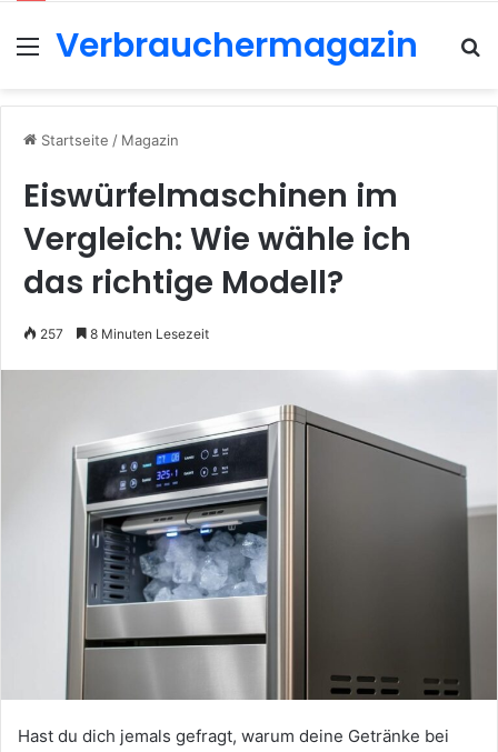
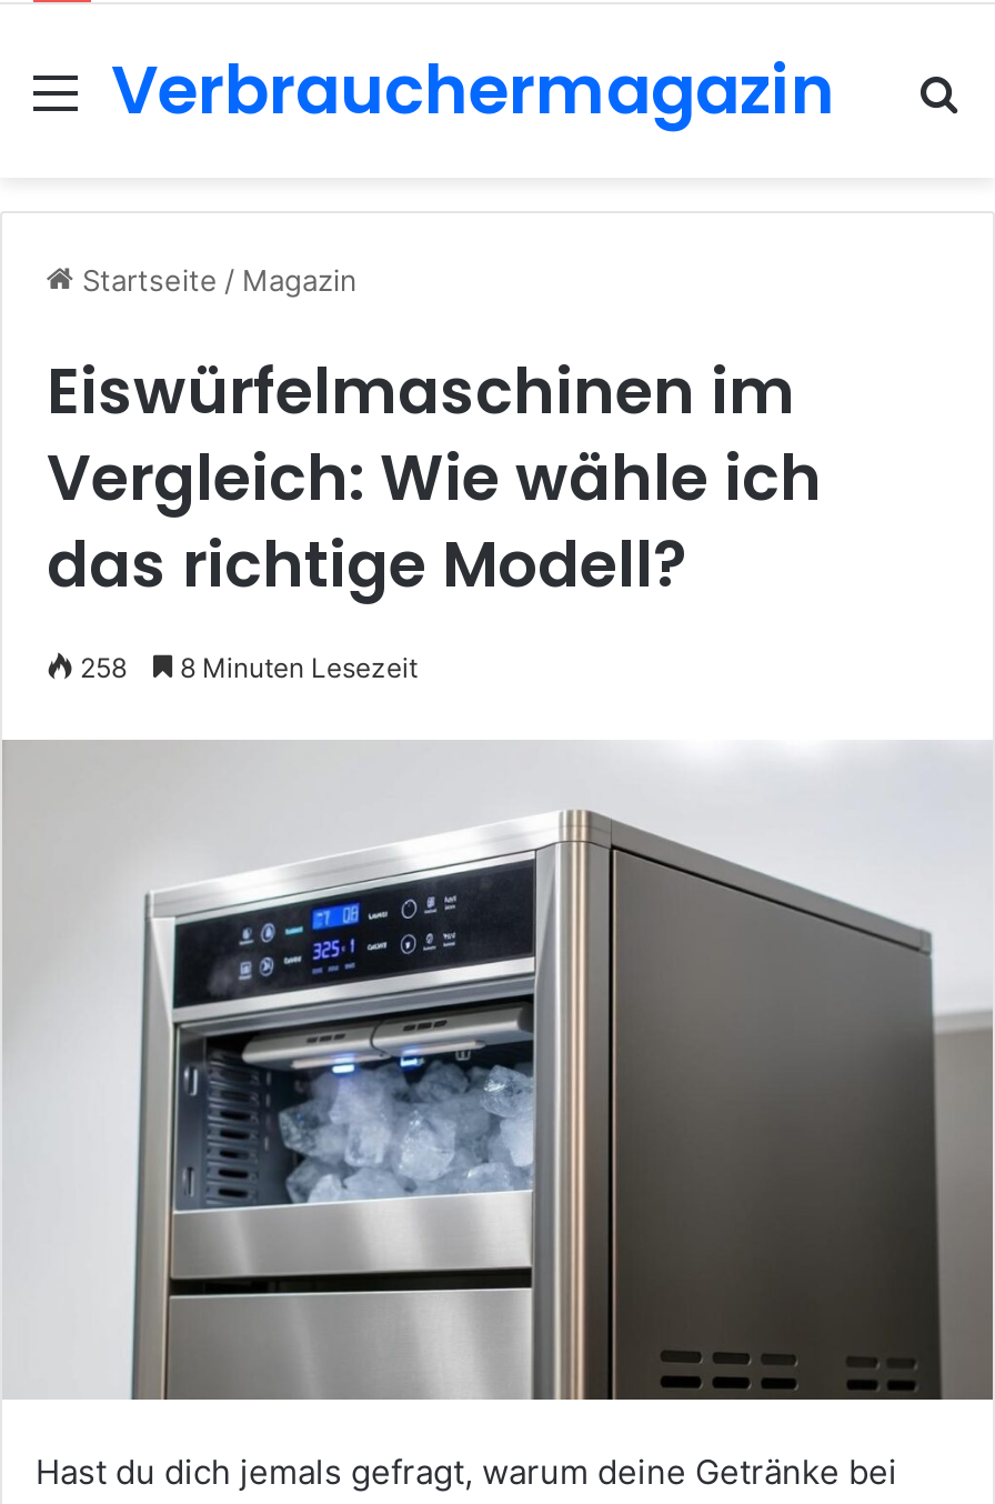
[37,325,209,342] 257 8 Minuten Lesezeit -> [73,651,418,684] 258 8 Minuten Lesezeit

